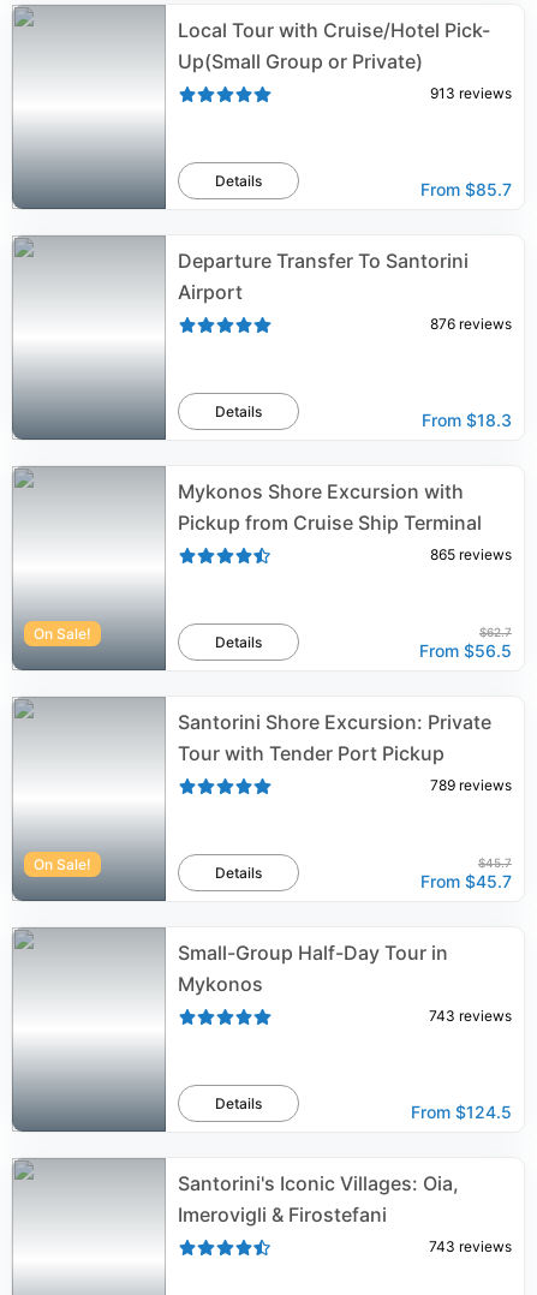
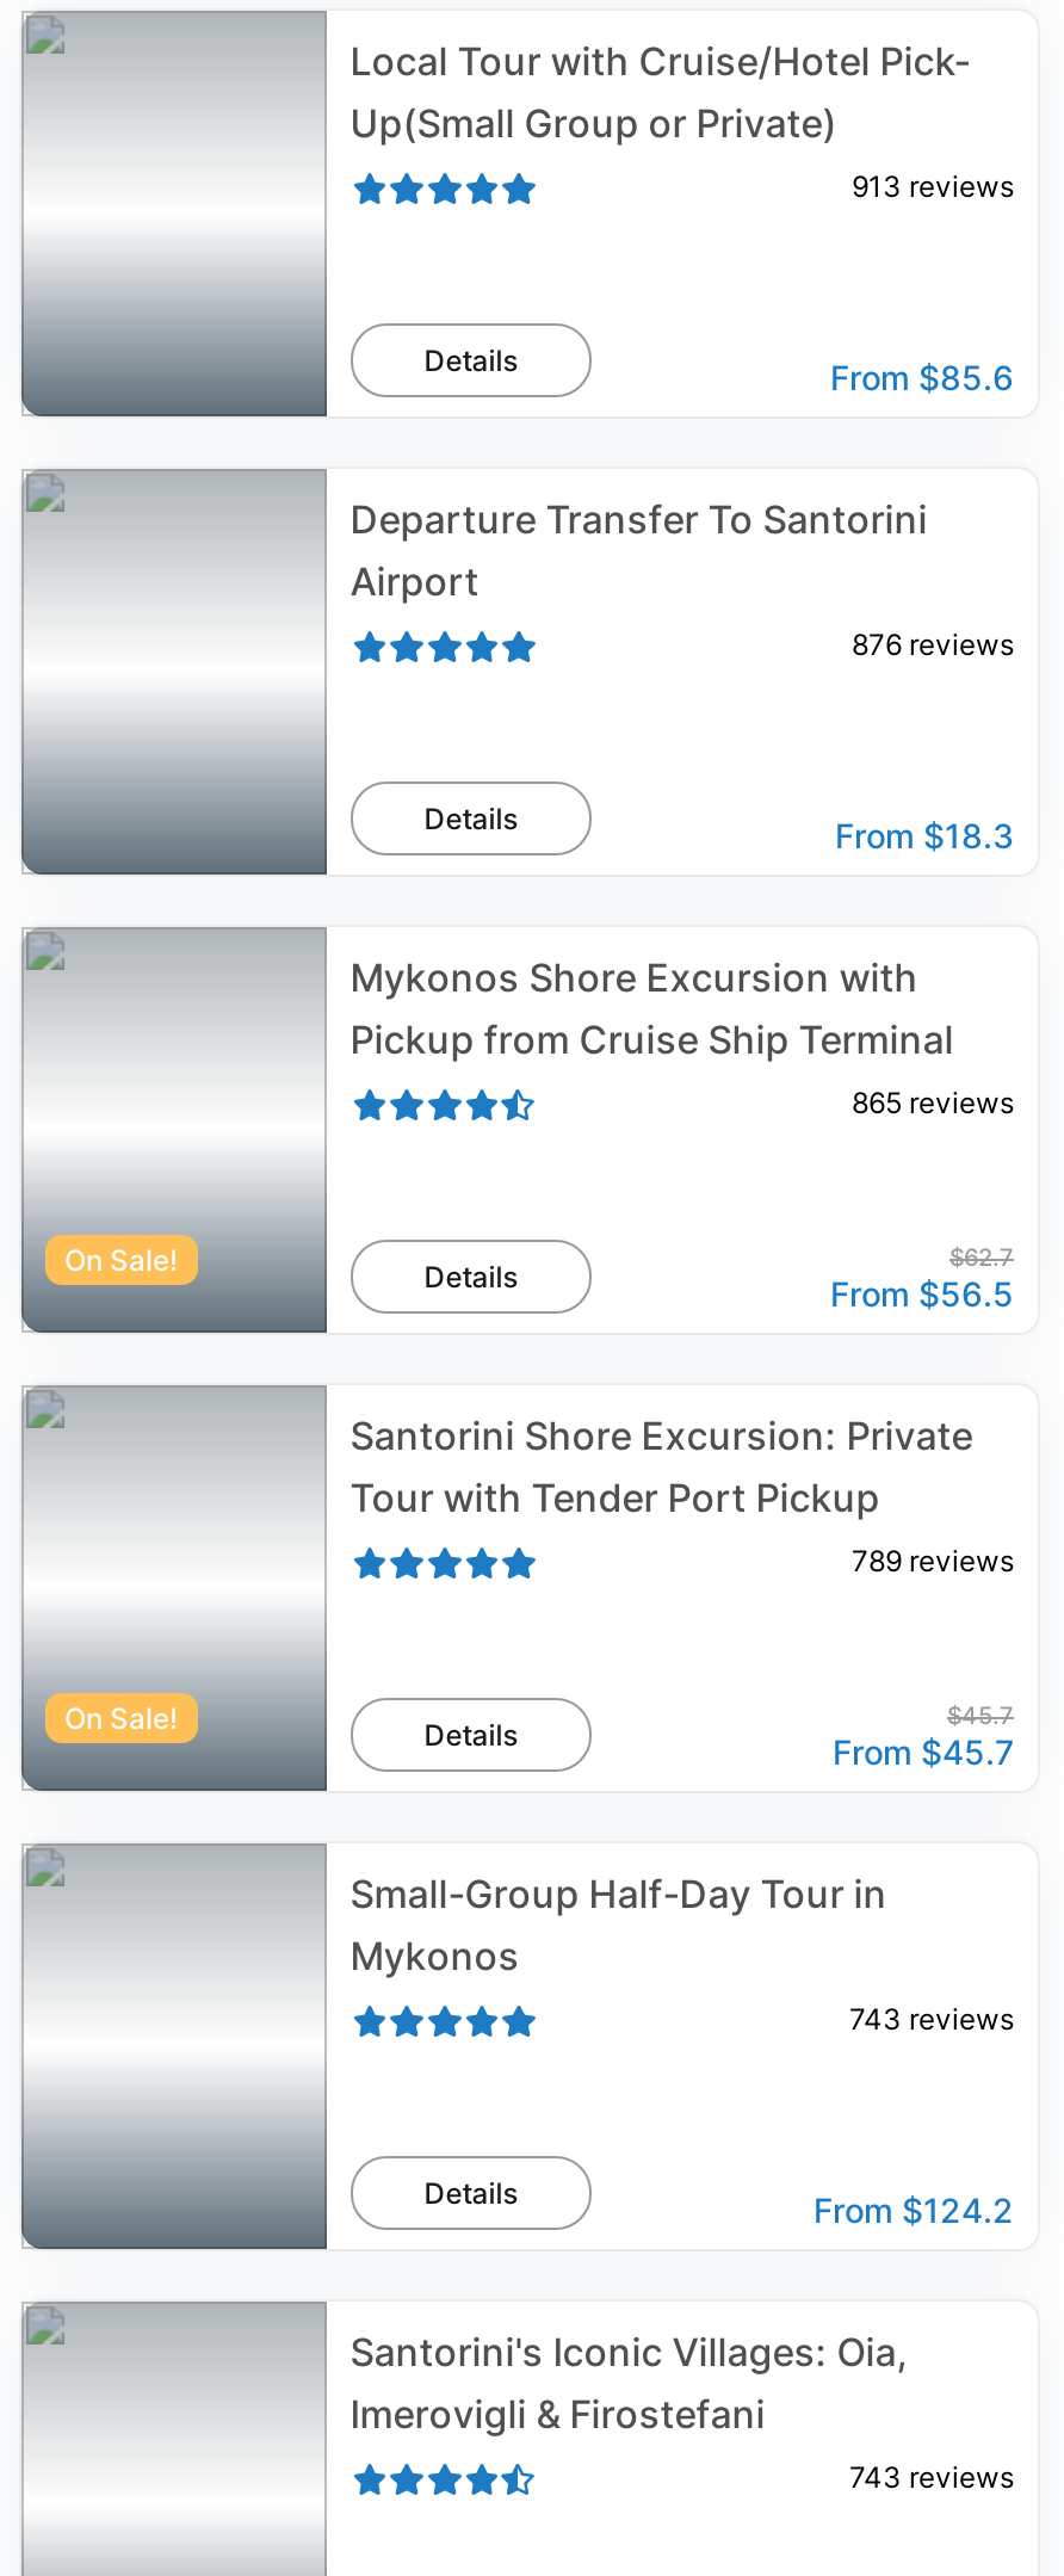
[420,179,512,199] From $85.7 -> [830,357,1014,397] From $85.6
[411,1102,512,1122] From $124.5 -> [814,2189,1014,2230] From $124.2

